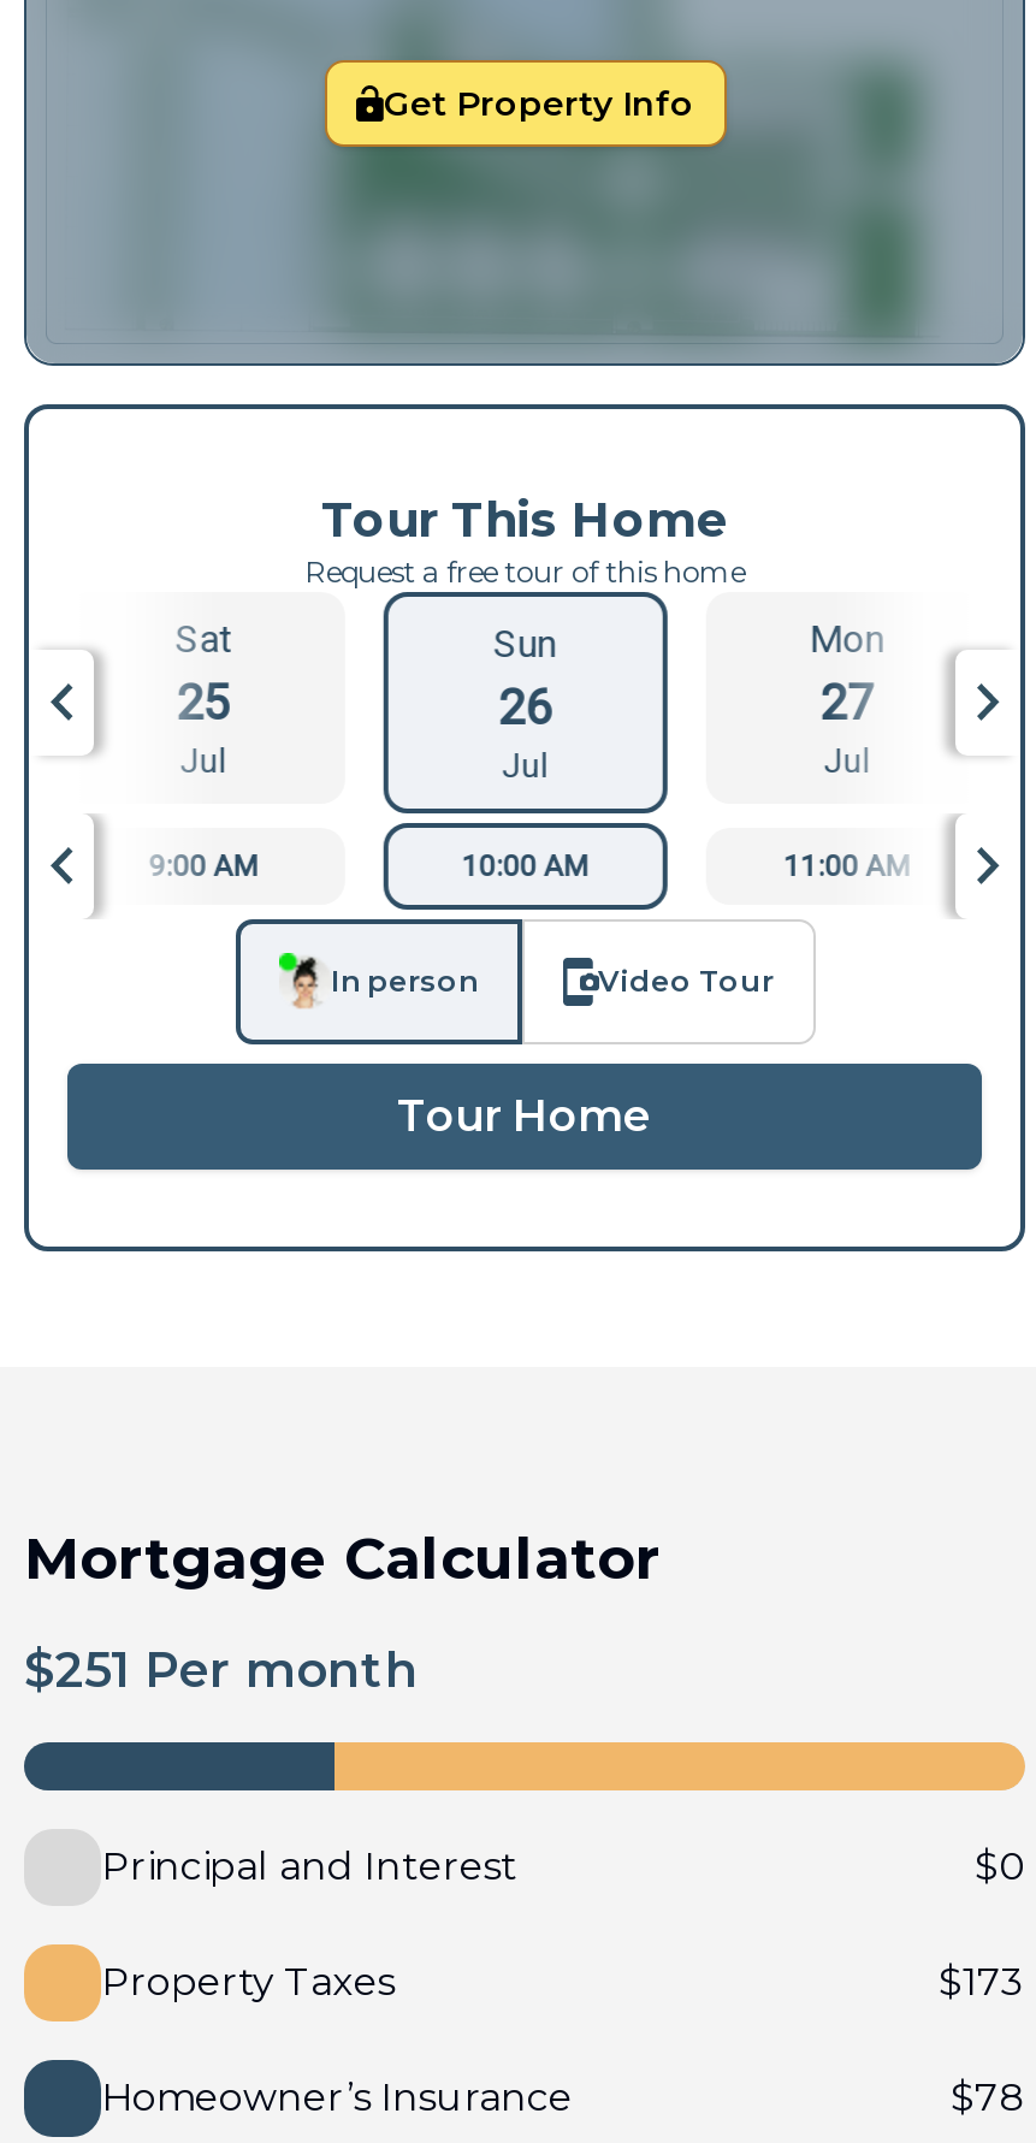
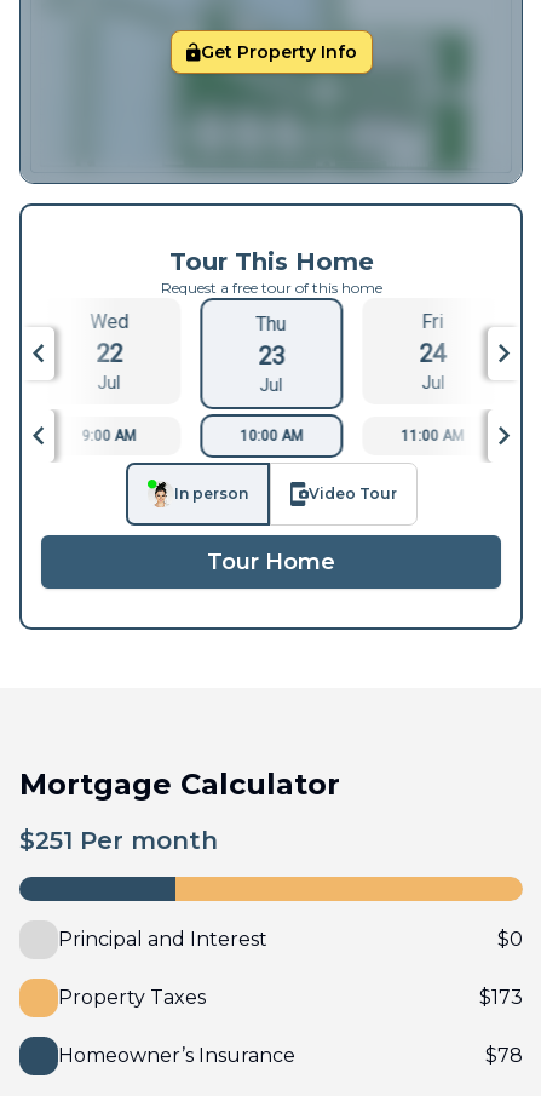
[175,616,231,732] Sat | 25 -> [90,310,129,368] Wed | 22
[493,621,556,736] Sun | 26 -> [256,312,286,371] Thu | 23
[809,616,884,732] Mon | 27 -> [420,310,446,368] Fri | 24

